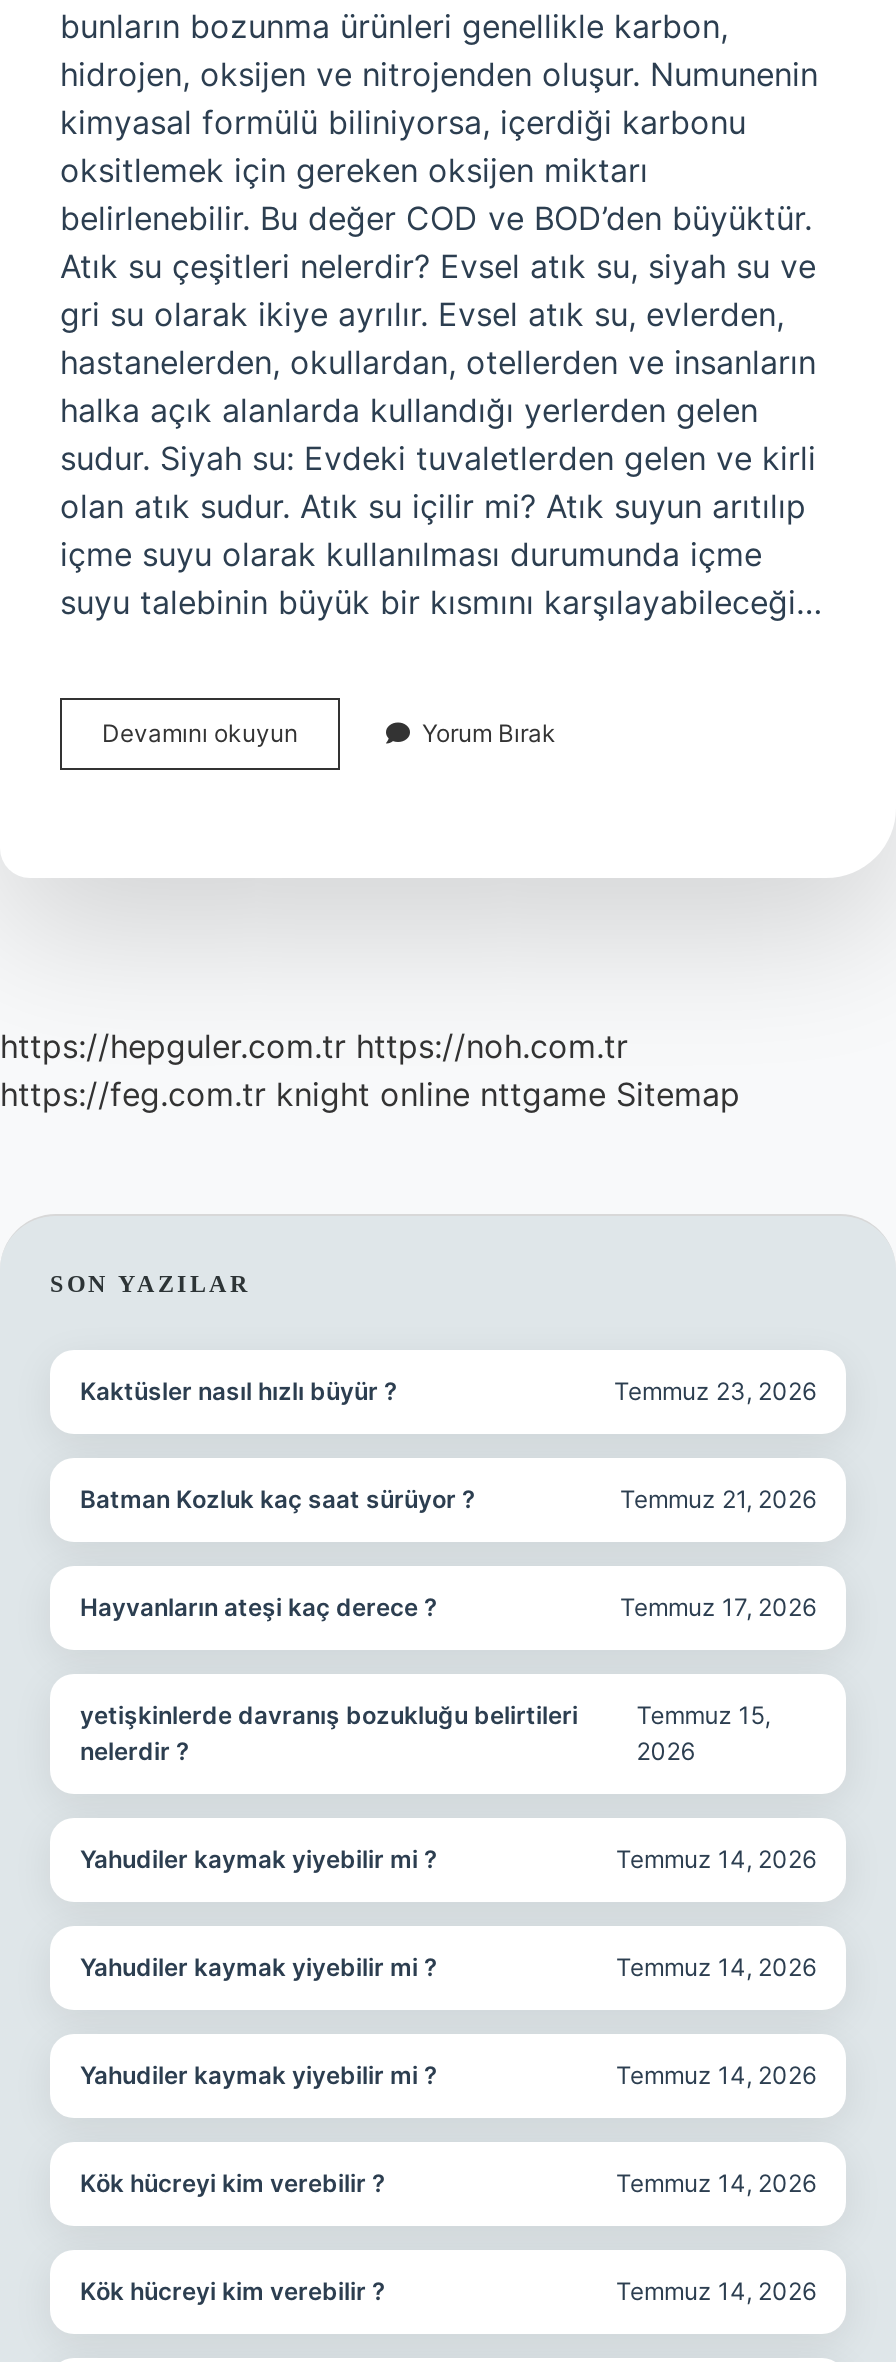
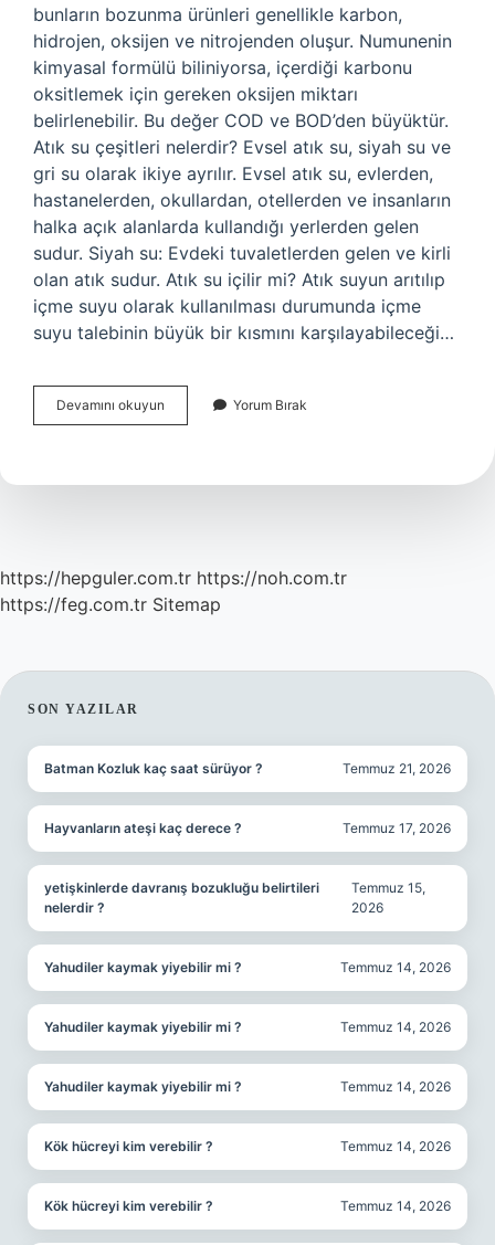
[0,1074,740,1114] https://feg.com.tr knight online nttgame Sitemap -> [0,593,221,615] https://feg.com.tr Sitemap
[80,1376,816,1406] Kaktüsler nasıl hızlı büyür ? | Temmuz 23, 2026 -> none

